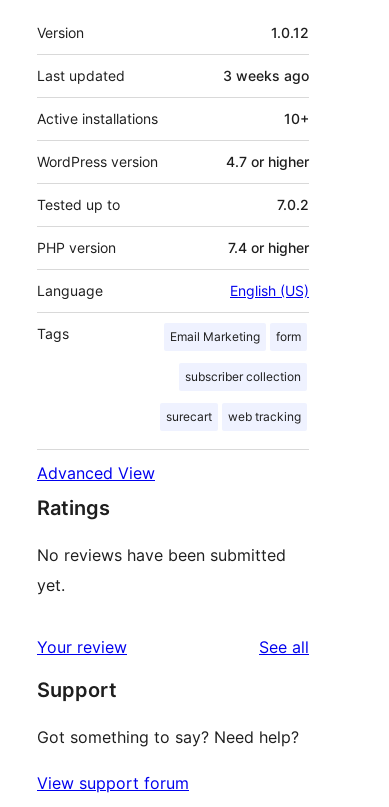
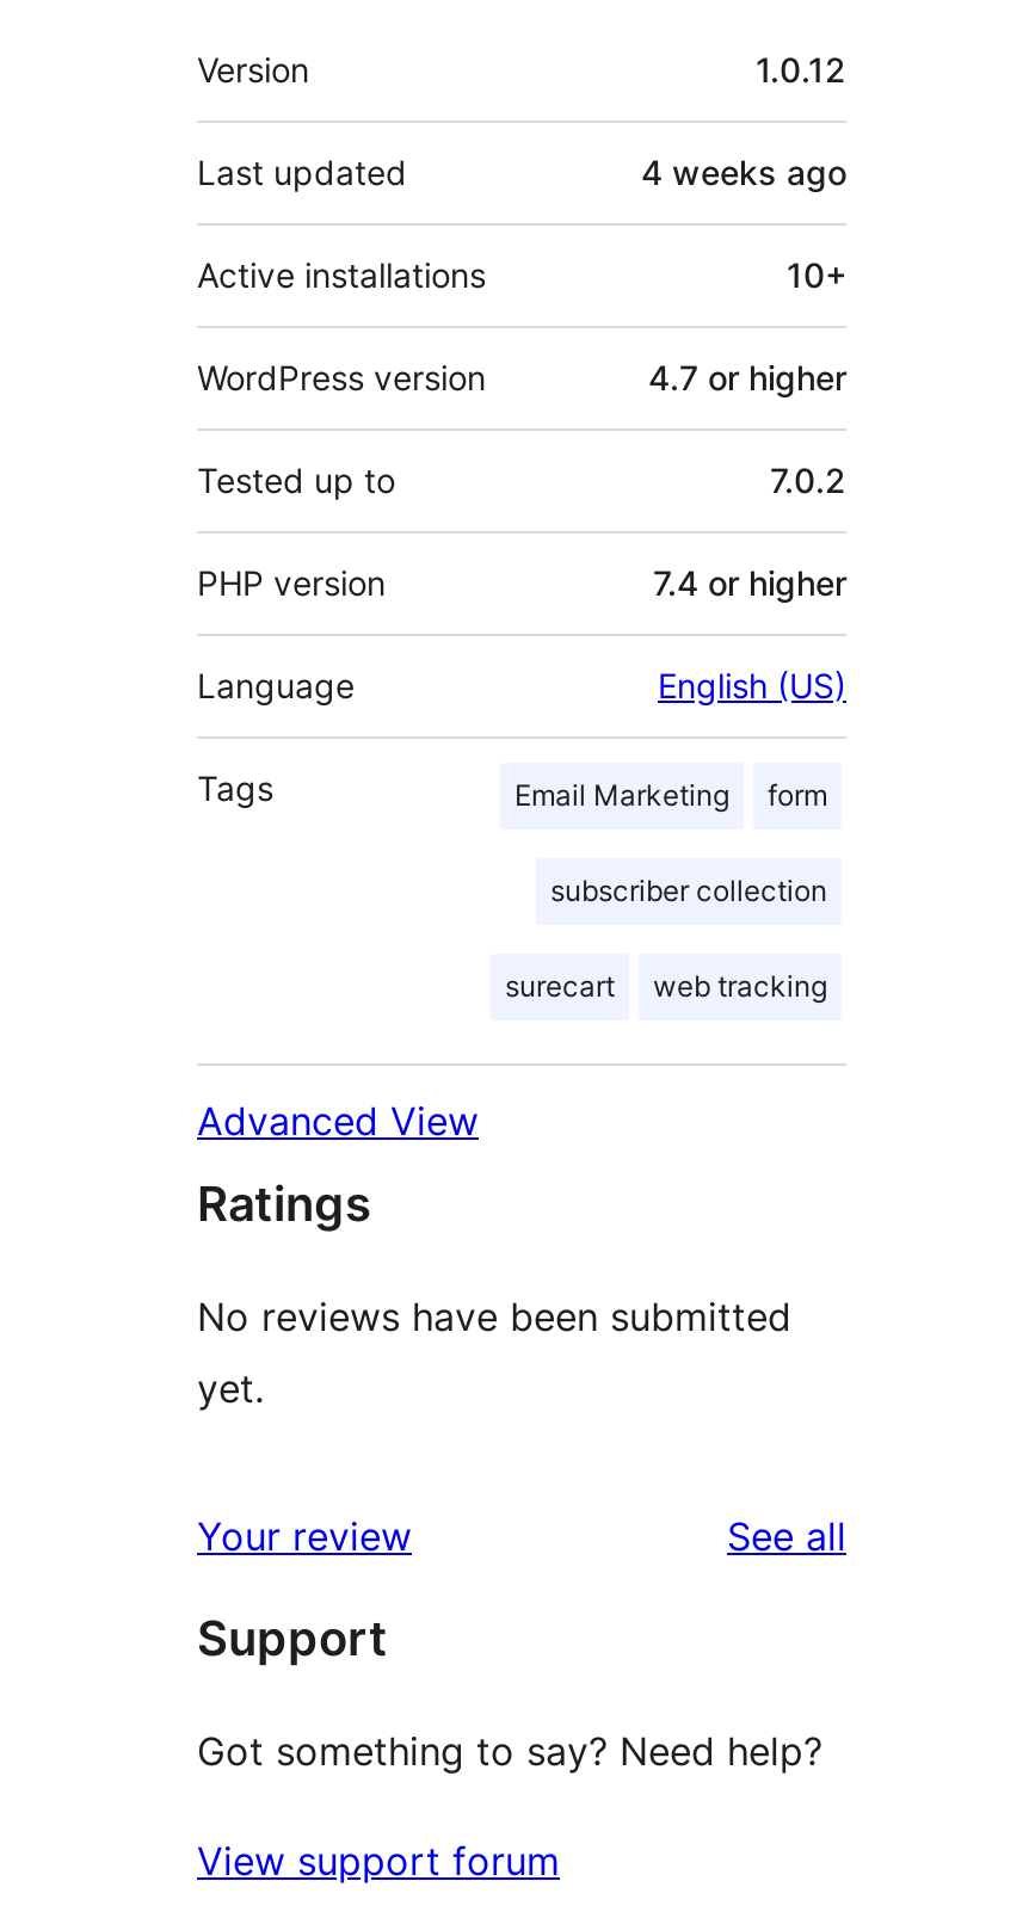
[223,67,309,84] 3 weeks ago -> [641,151,846,192] 4 weeks ago

